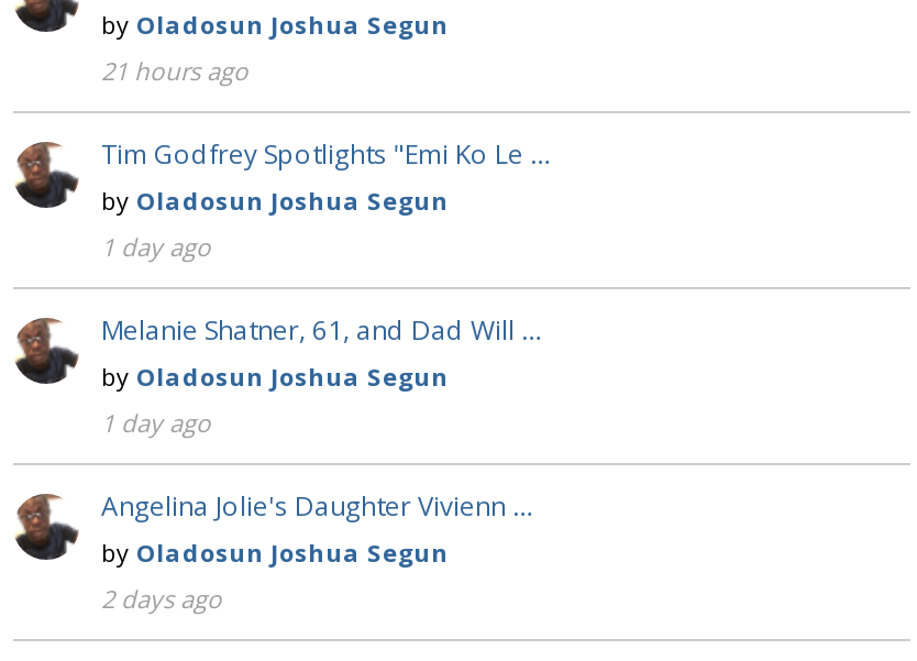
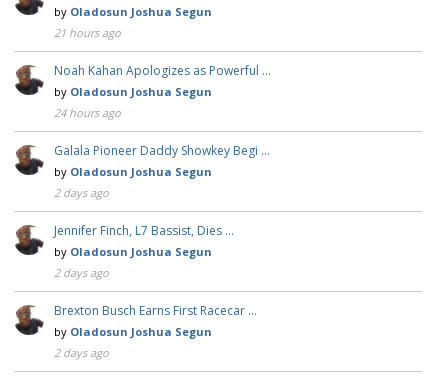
[101,136,550,173] Tim Godfrey Spotlights "Emi Ko Le … -> [54,62,271,79] Noah Kahan Apologizes as Powerful …
[101,231,211,264] 1 day ago -> [54,105,121,120] 24 hours ago
[101,312,541,349] Melanie Shatner, 61, and Dad Will … -> [54,142,270,159] Galala Pioneer Daddy Showkey Begi …
[101,406,532,525] 1 day ago | Angelina Jolie's Daughter Vivienn … -> [54,185,257,319] 2 days ago | Jennifer Finch, L7 Bassist, Dies … | by Oladosun Joshua Segun | 2 days ago | Brexton Busch Earns First Racecar …

